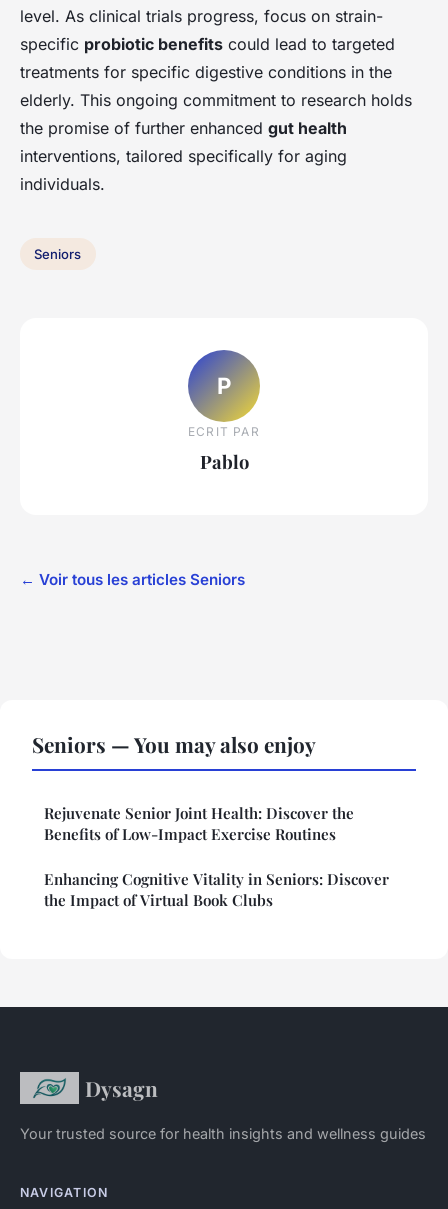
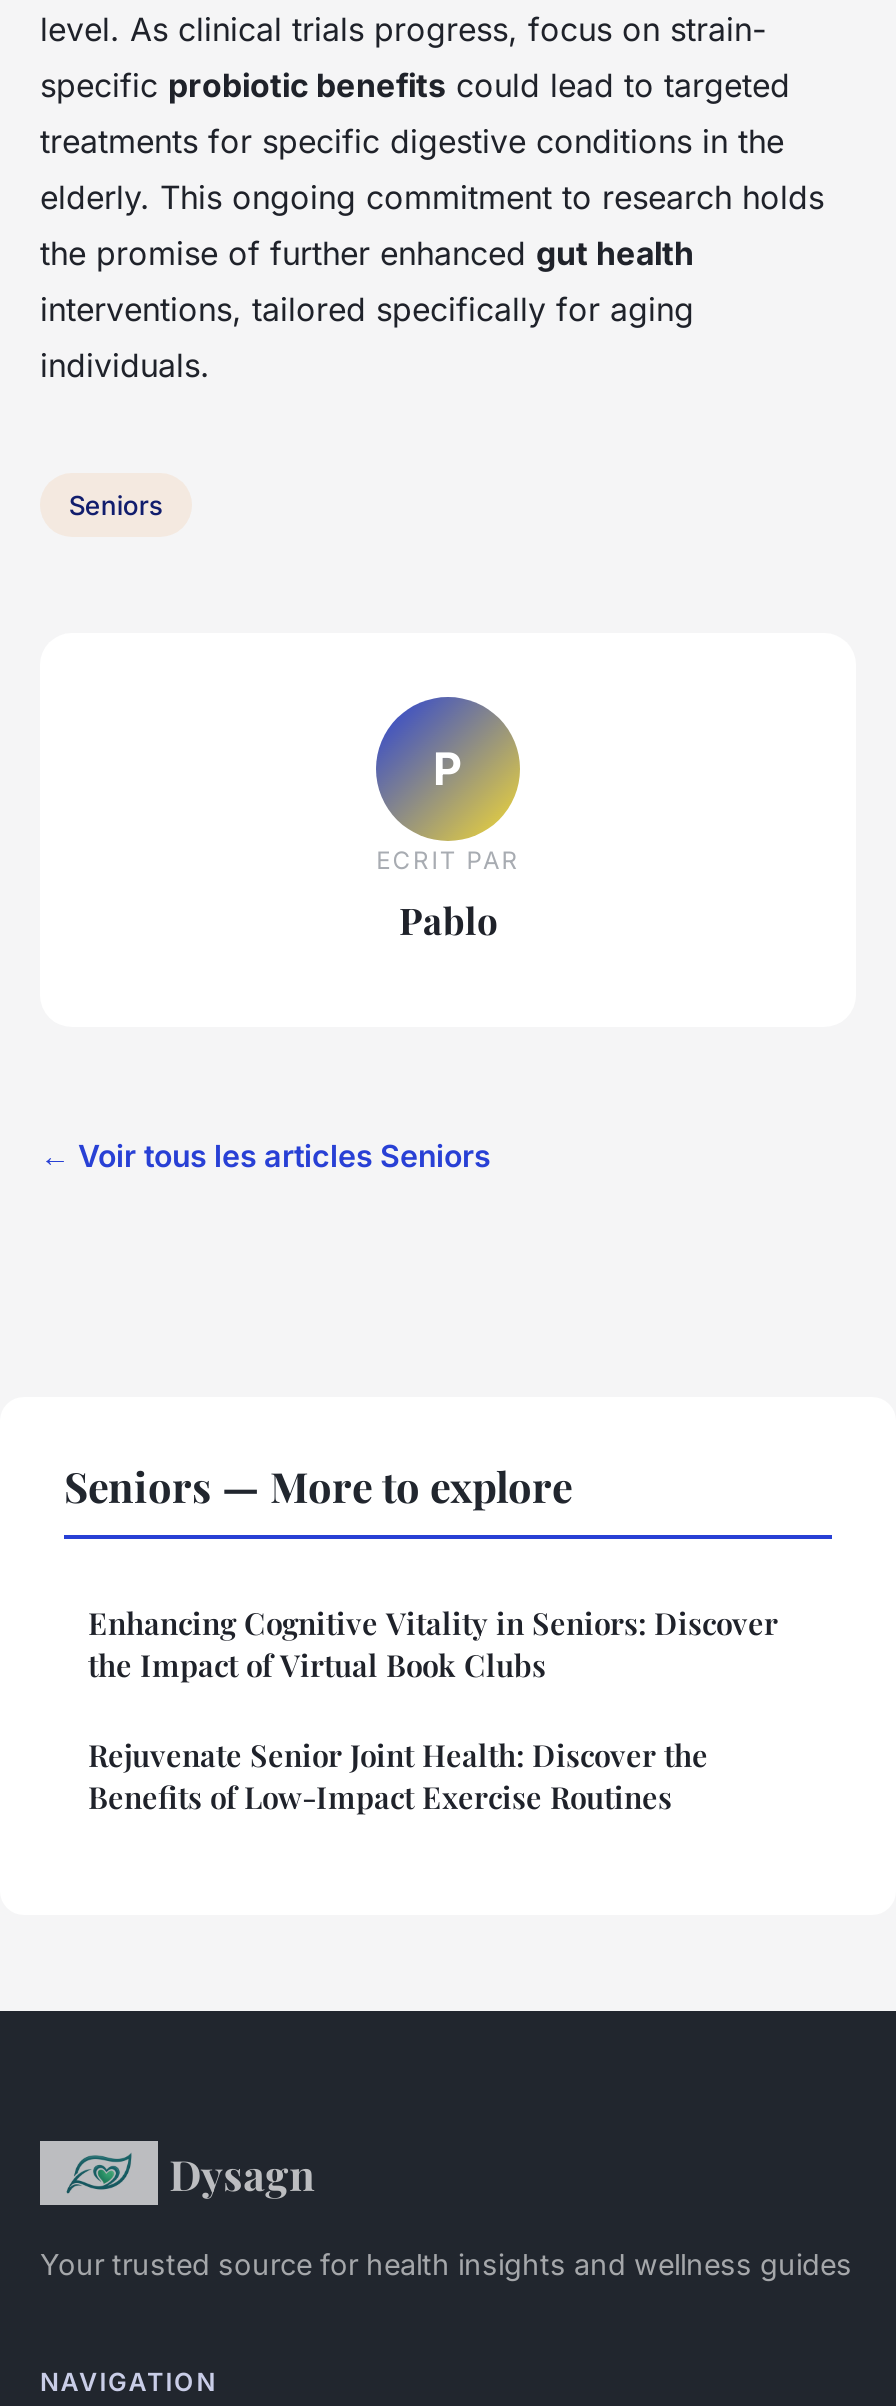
[32,730,316,758] Seniors — You may also enjoy -> [64,1457,572,1513] Seniors — More to explore
moved [44,803,354,844] -> [88,1735,708,1817]: Rejuvenate Senior Joint Health: Discover the | Benefits of Low-Impact Exercise Routines
moved [44,869,389,910] -> [88,1603,778,1685]: Enhancing Cognitive Vitality in Seniors: Discover | the Impact of Virtual Book Clubs

